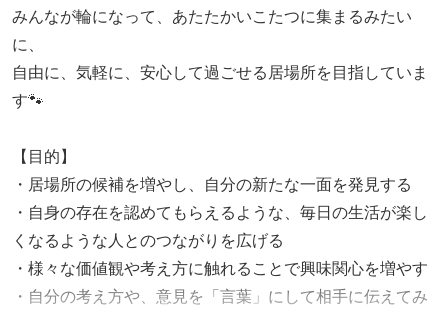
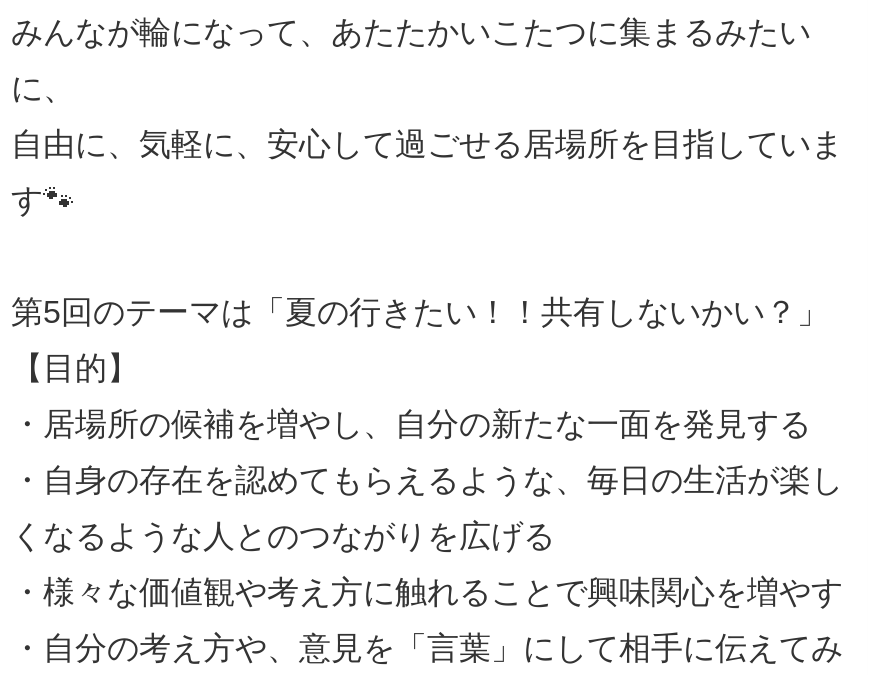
none -> [11,295,829,329] 第5回のテーマは「夏の行きたい！！共有しないかい？」

